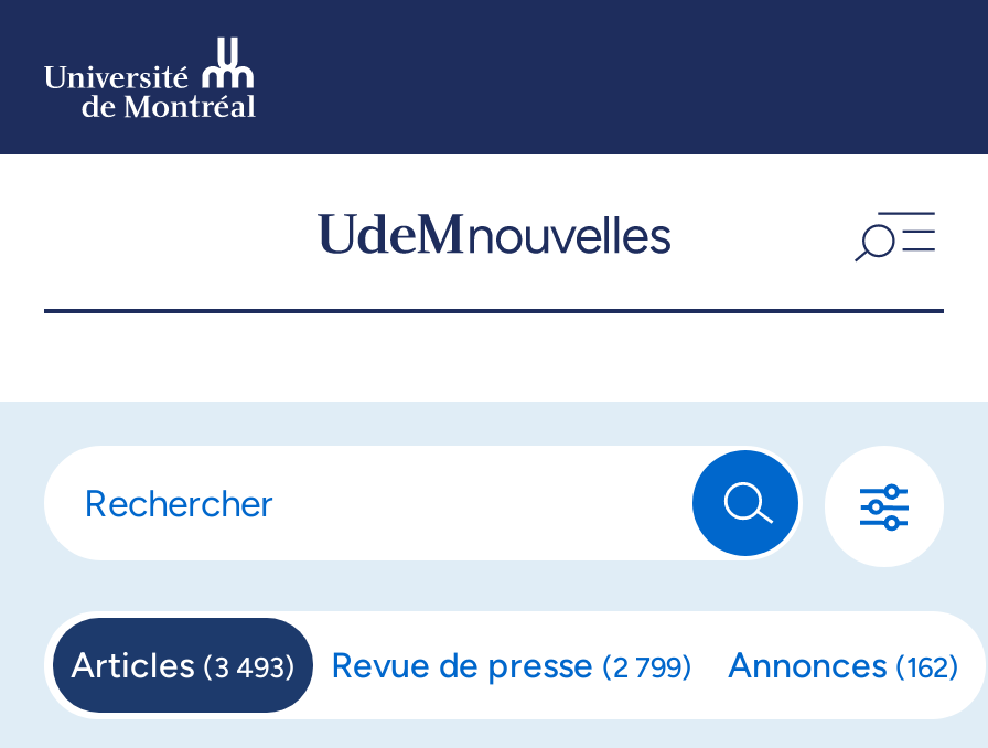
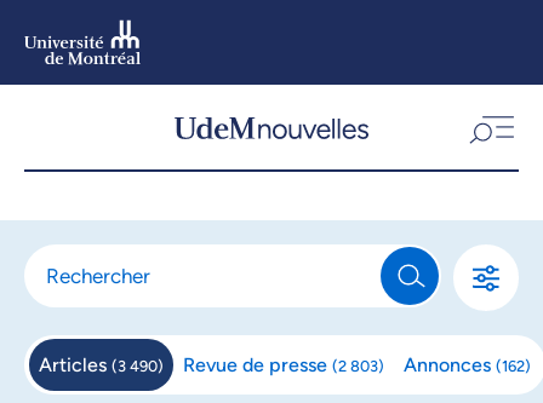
[71,643,296,685] Articles (3 493) -> [39,353,164,376] Articles (3 490)
[331,643,692,685] Revue de presse (2 799) -> [183,353,384,376] Revue de presse (2 803)

